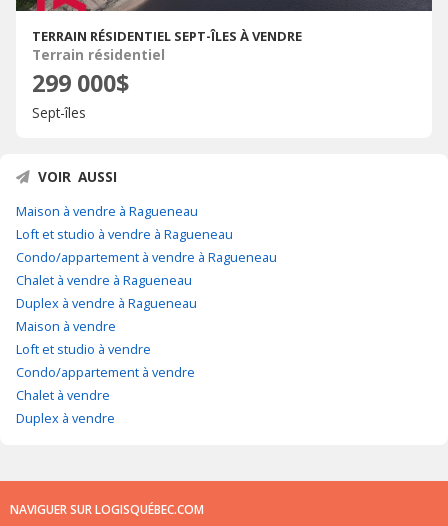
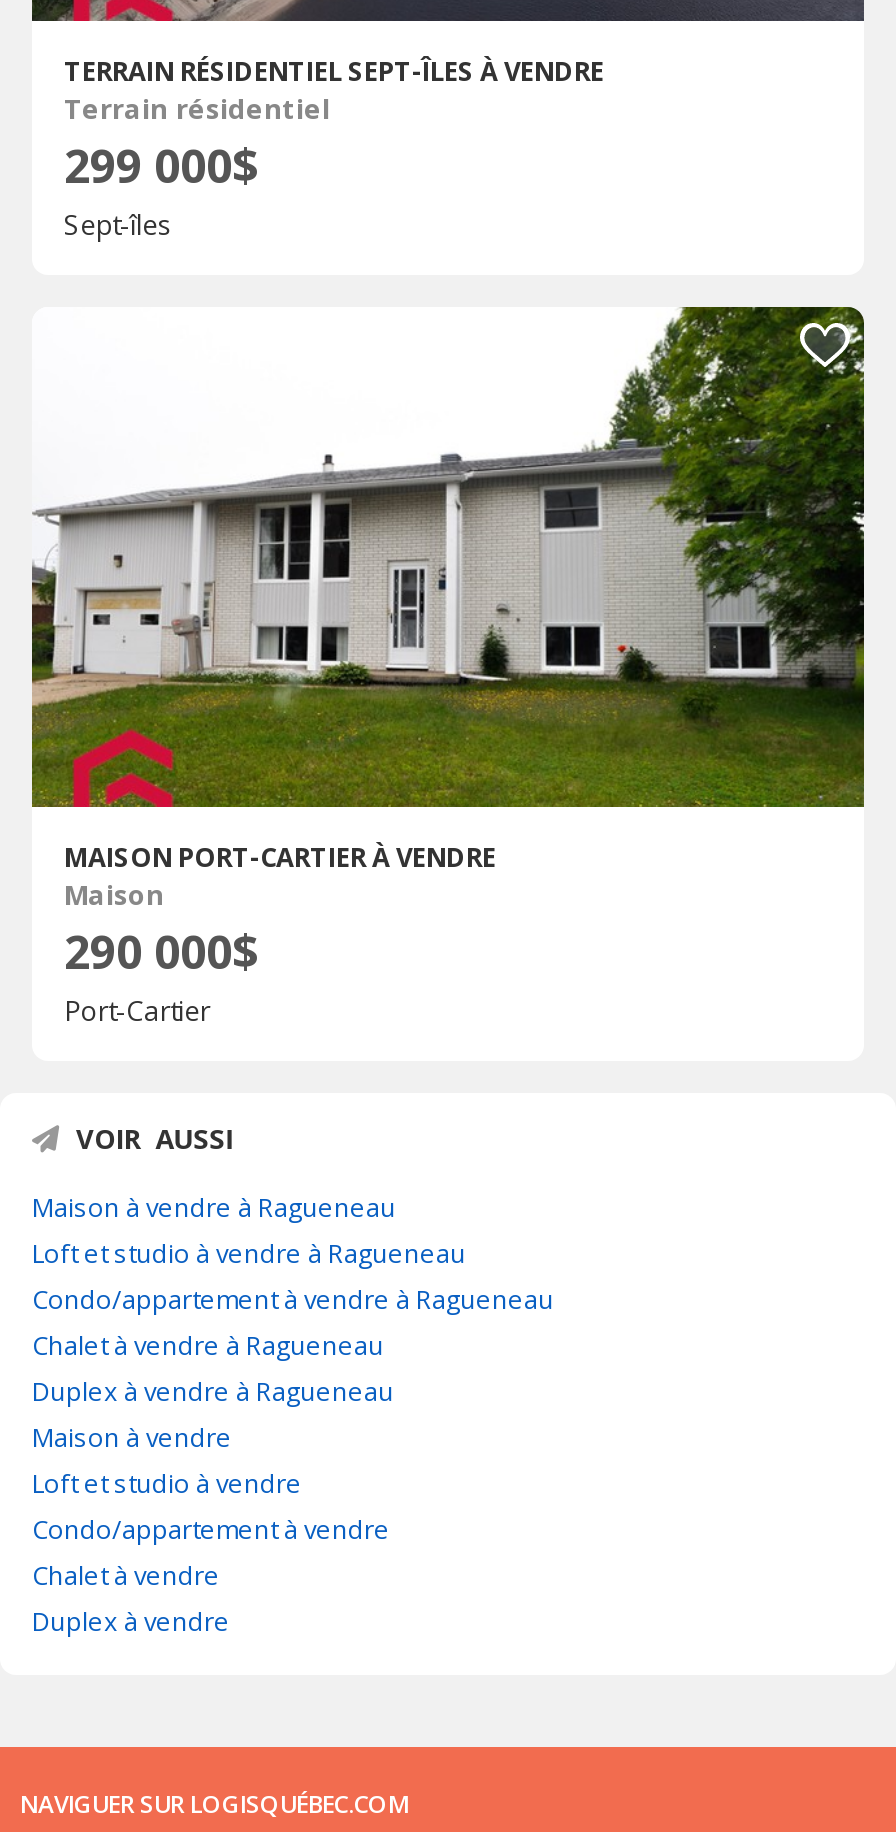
none -> [30,304,864,1029] [image] | MAISON PORT-CARTIER À VENDRE | Maison | 290 000$ | Port-Cartier

